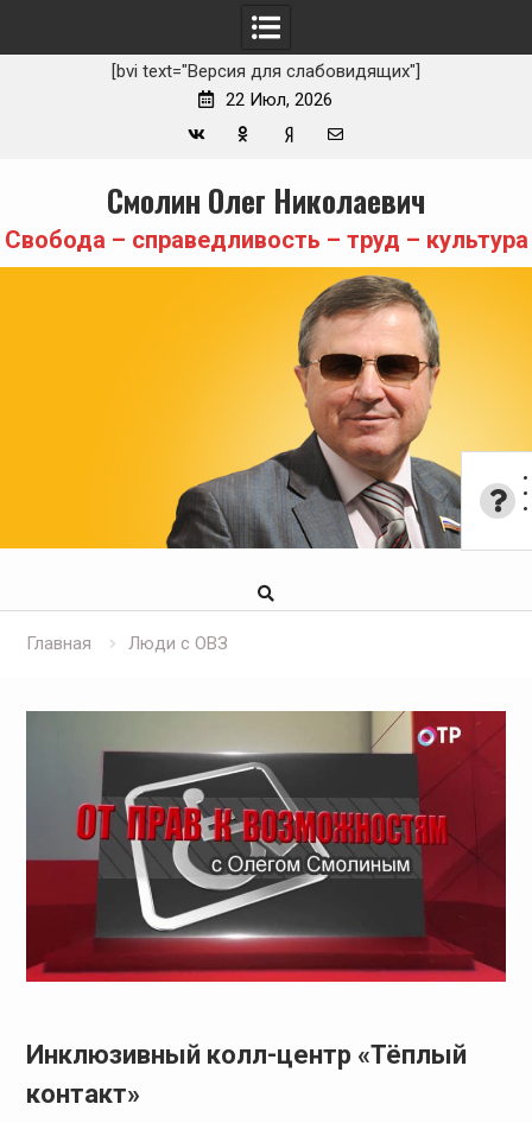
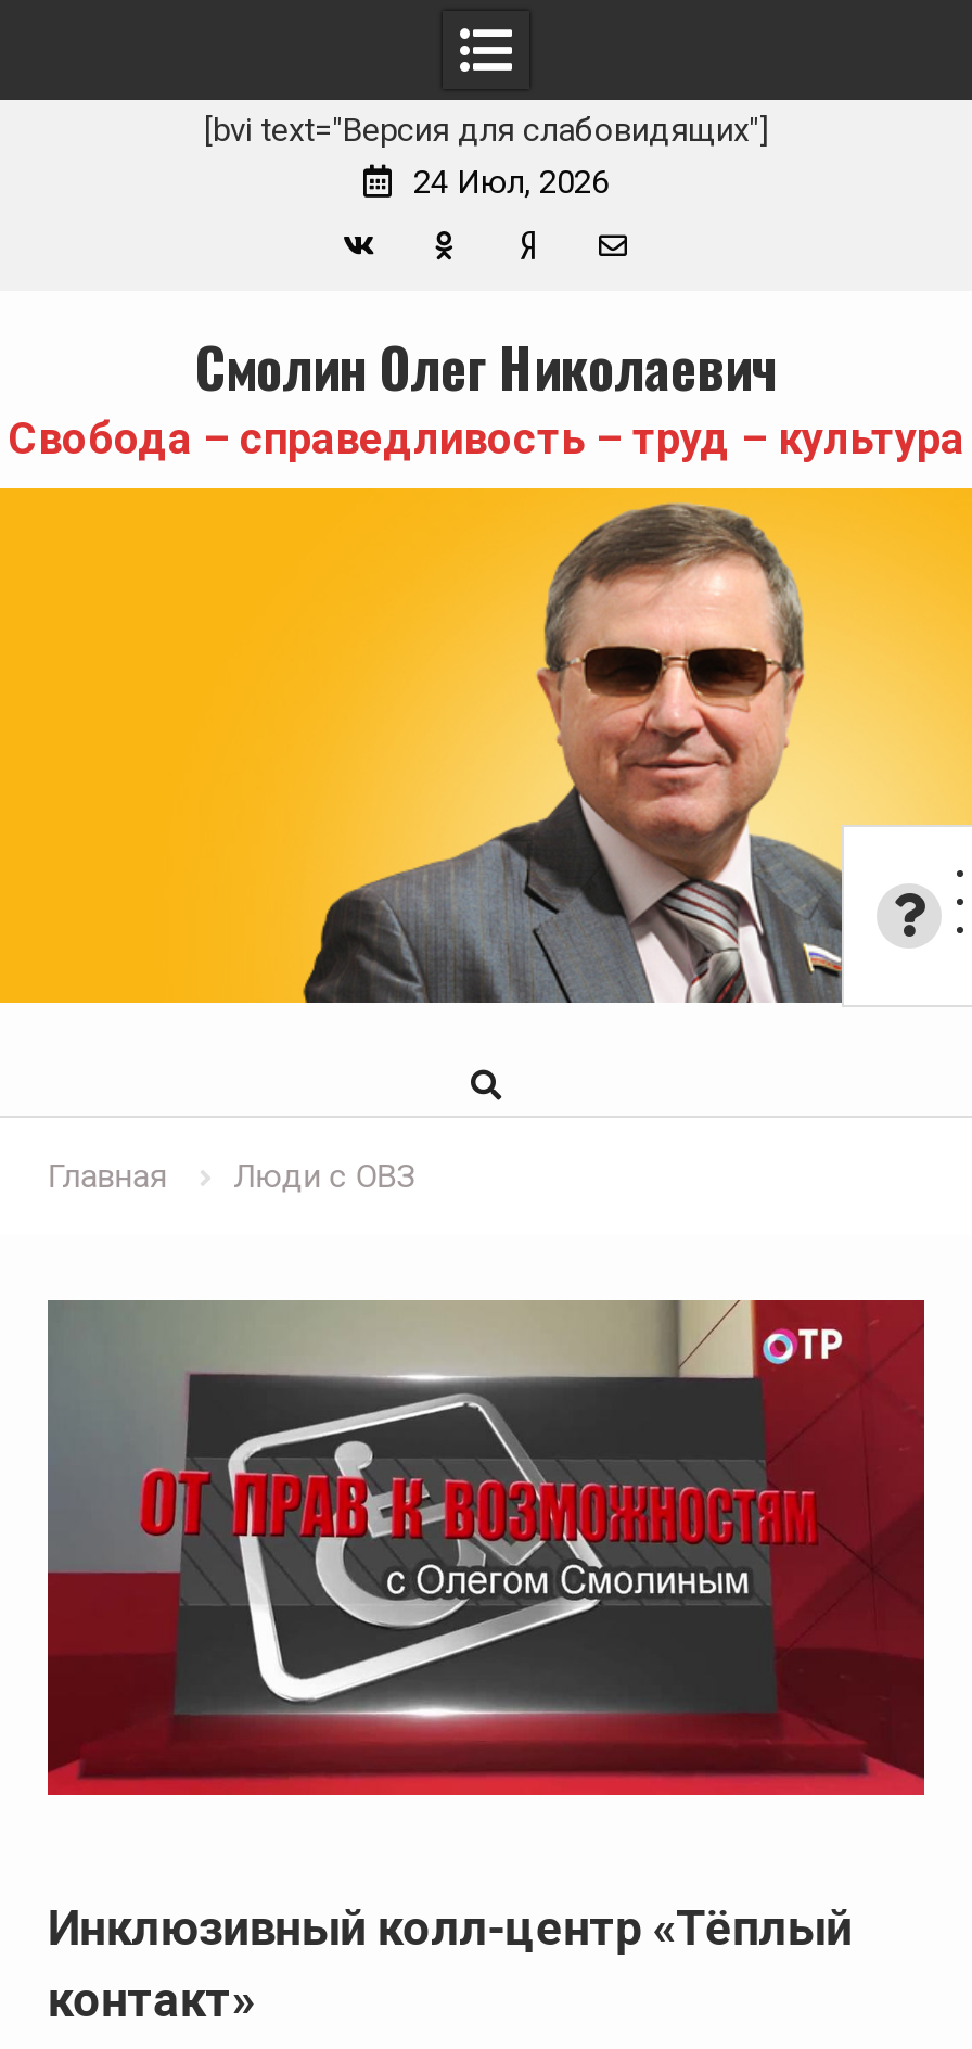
[226,89,333,110] 22 Июл, 2026 -> [413,163,609,202] 24 Июл, 2026

